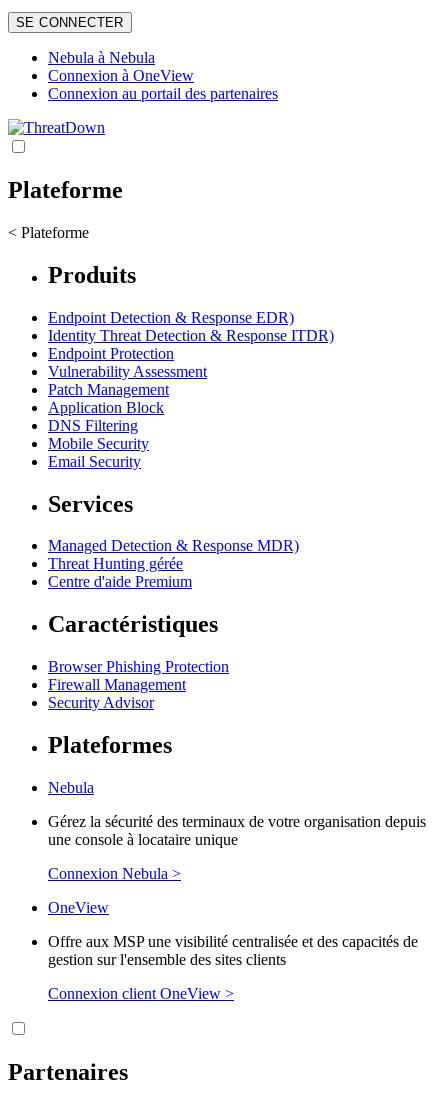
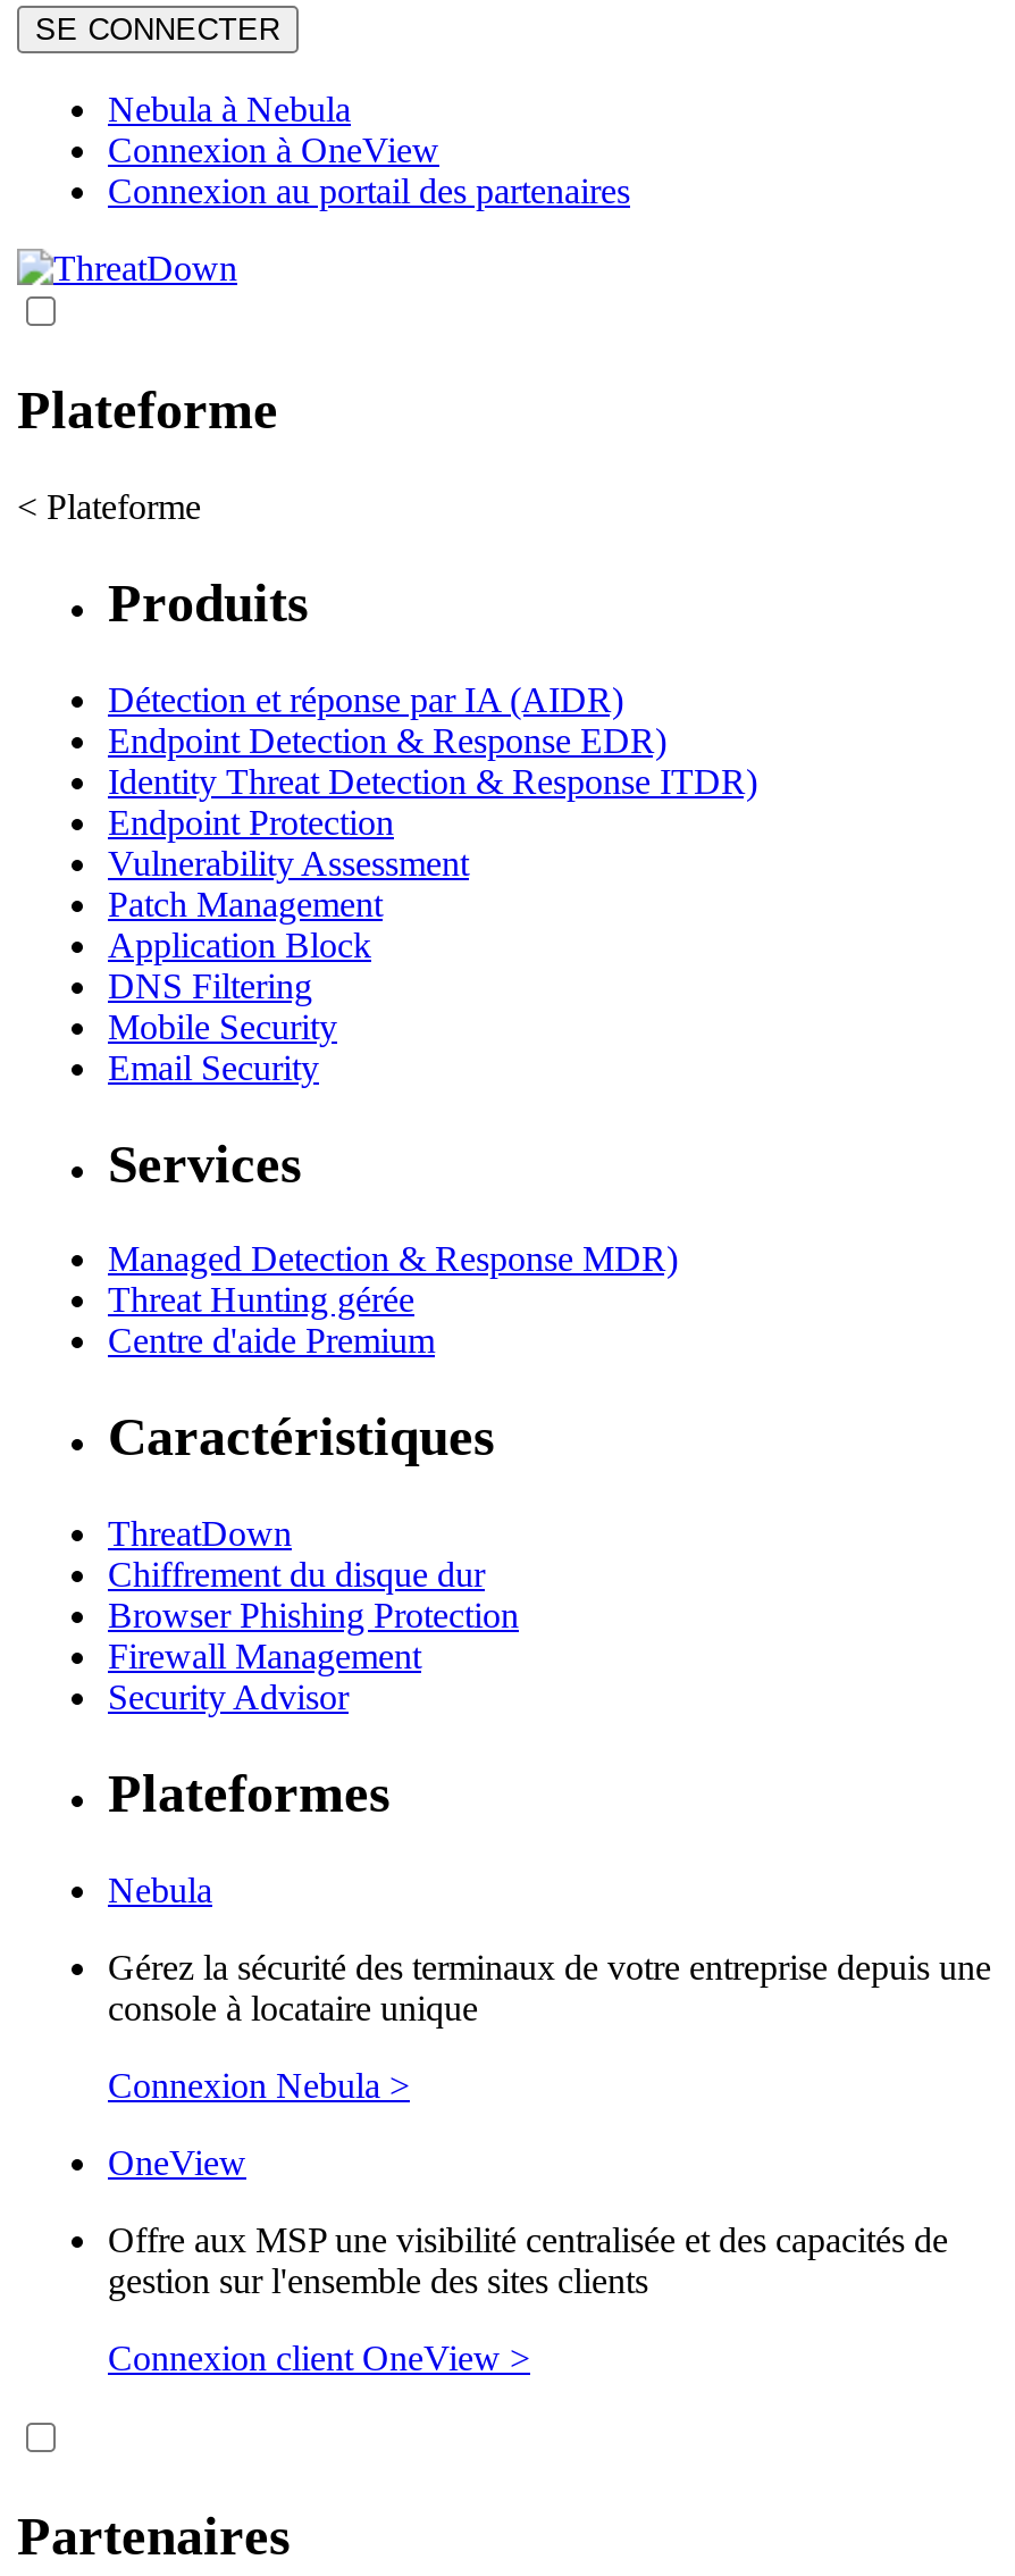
none -> [108,679,623,718] Détection et réponse par IA (AIDR)
none -> [108,1514,485,1594] ThreatDown | Chiffrement du disque dur
[48,813,426,848] Gérez la sécurité des terminaux de votre organisation depuis | une console à locataire unique -> [108,1948,991,2028] Gérez la sécurité des terminaux de votre entreprise depuis une | console à locataire unique

